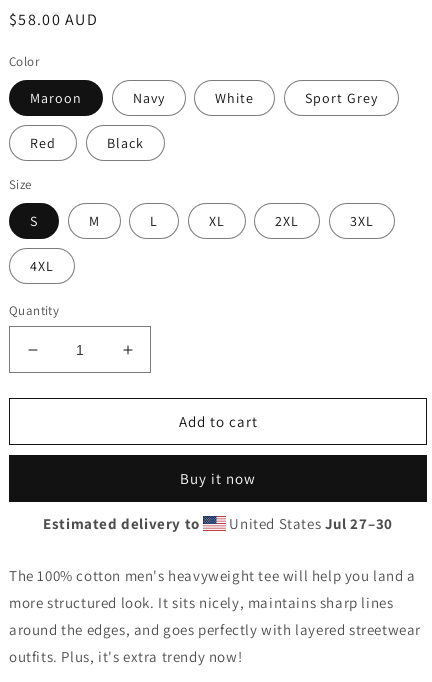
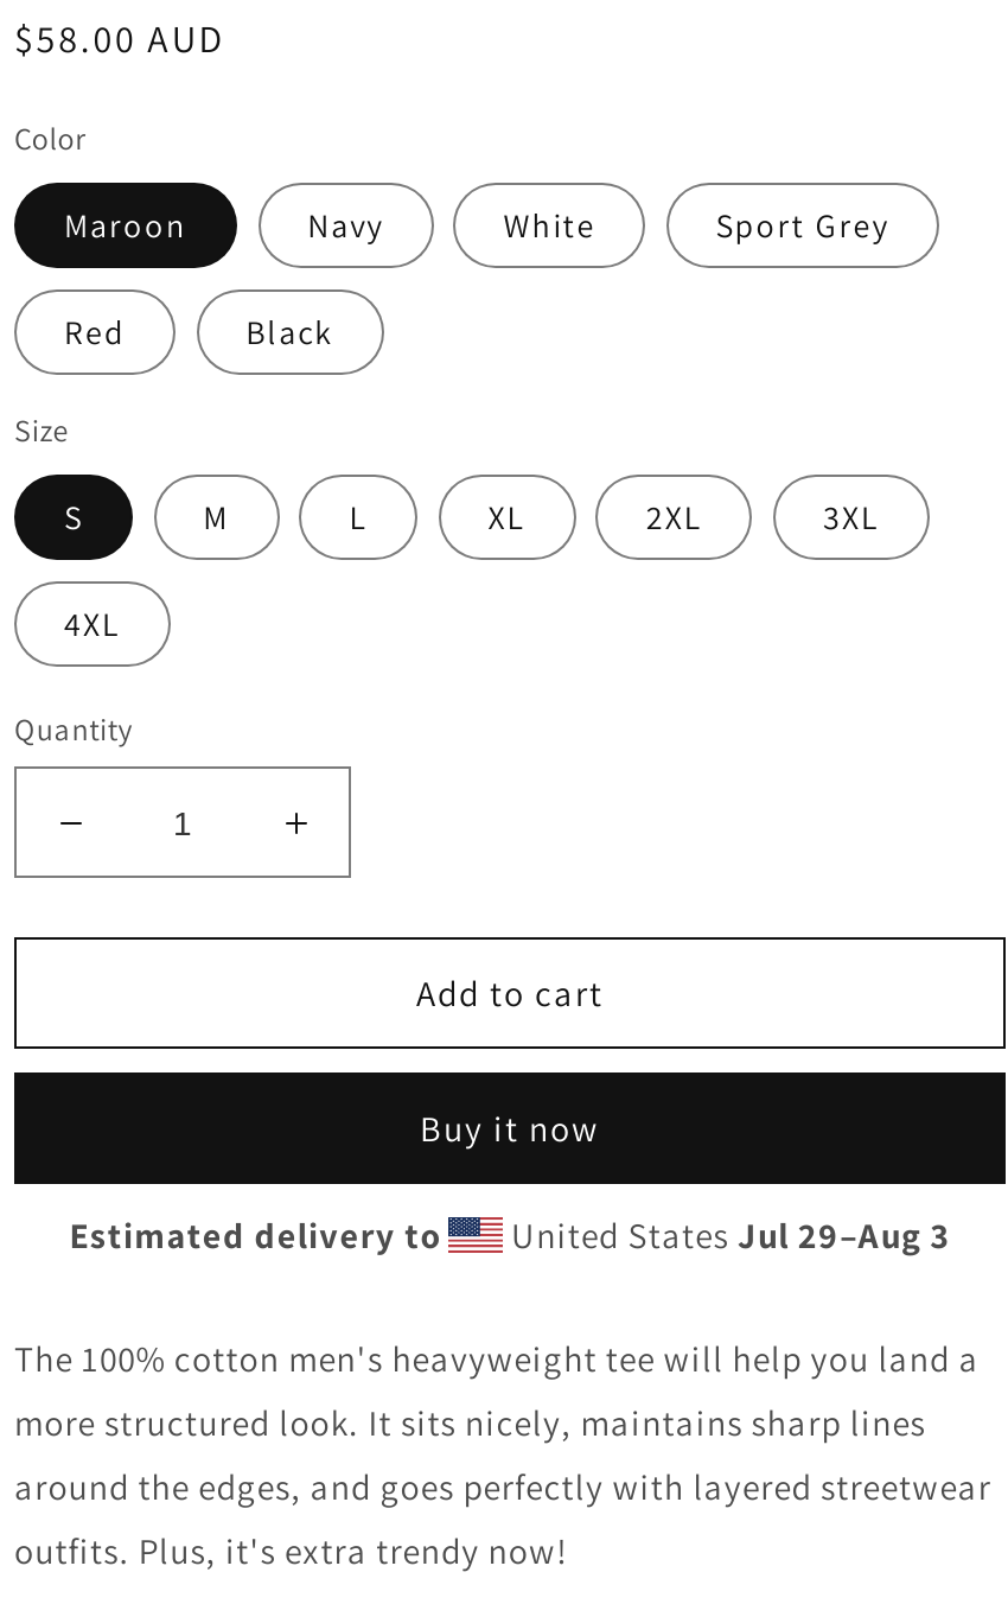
[226,514,393,533] United States Jul 27–30 -> [503,1212,951,1258] United States Jul 29–Aug 3

